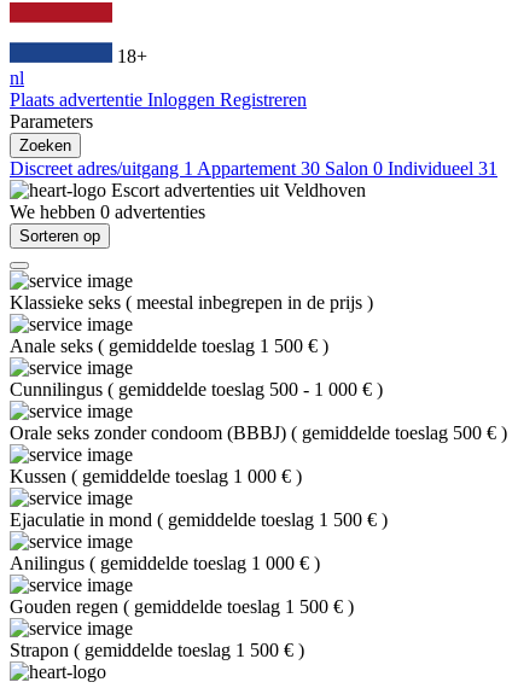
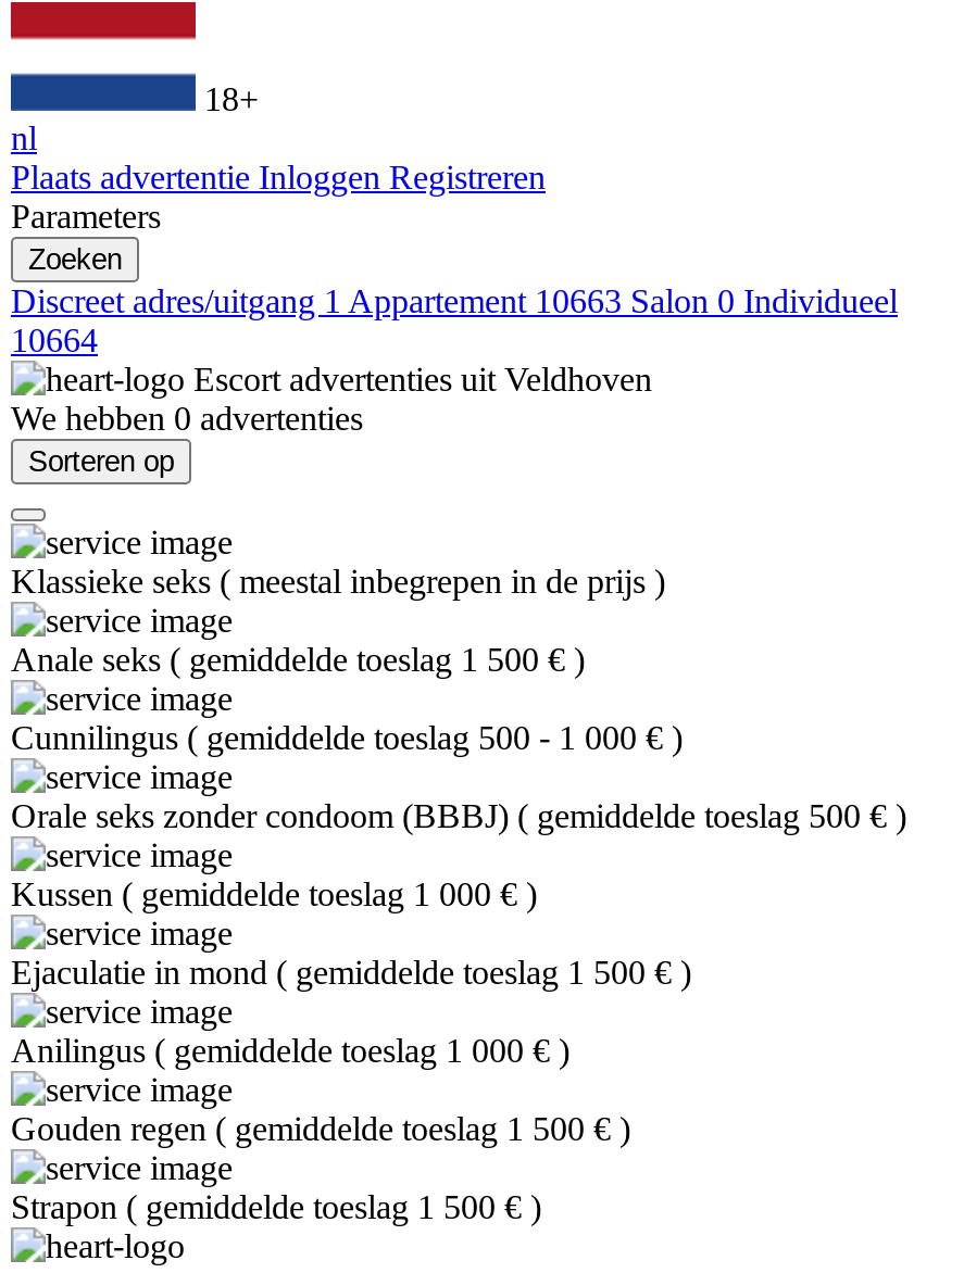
[10,158,497,179] Discreet adres/uitgang 1 Appartement 30 Salon 0 Individueel 31 -> [11,282,898,358] Discreet adres/uitgang 1 Appartement 10663 Salon 0 Individueel | 10664

